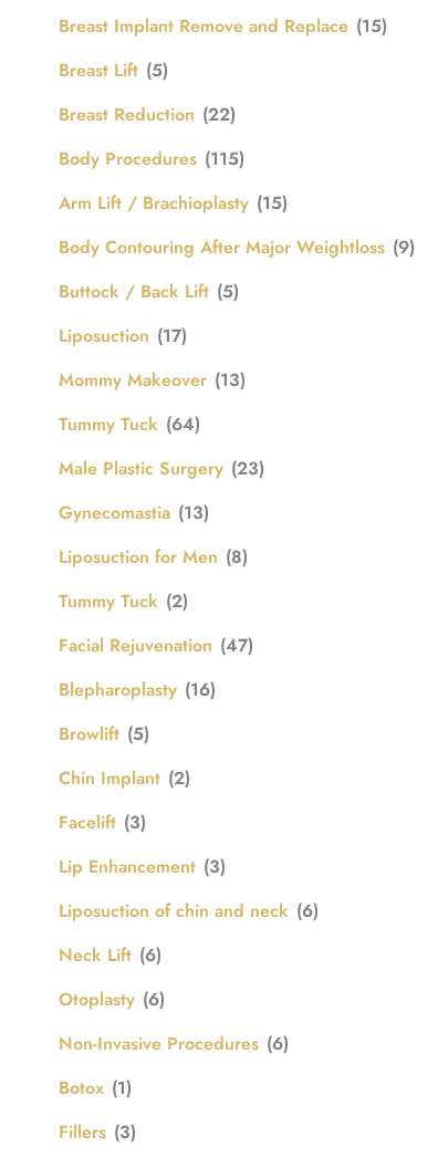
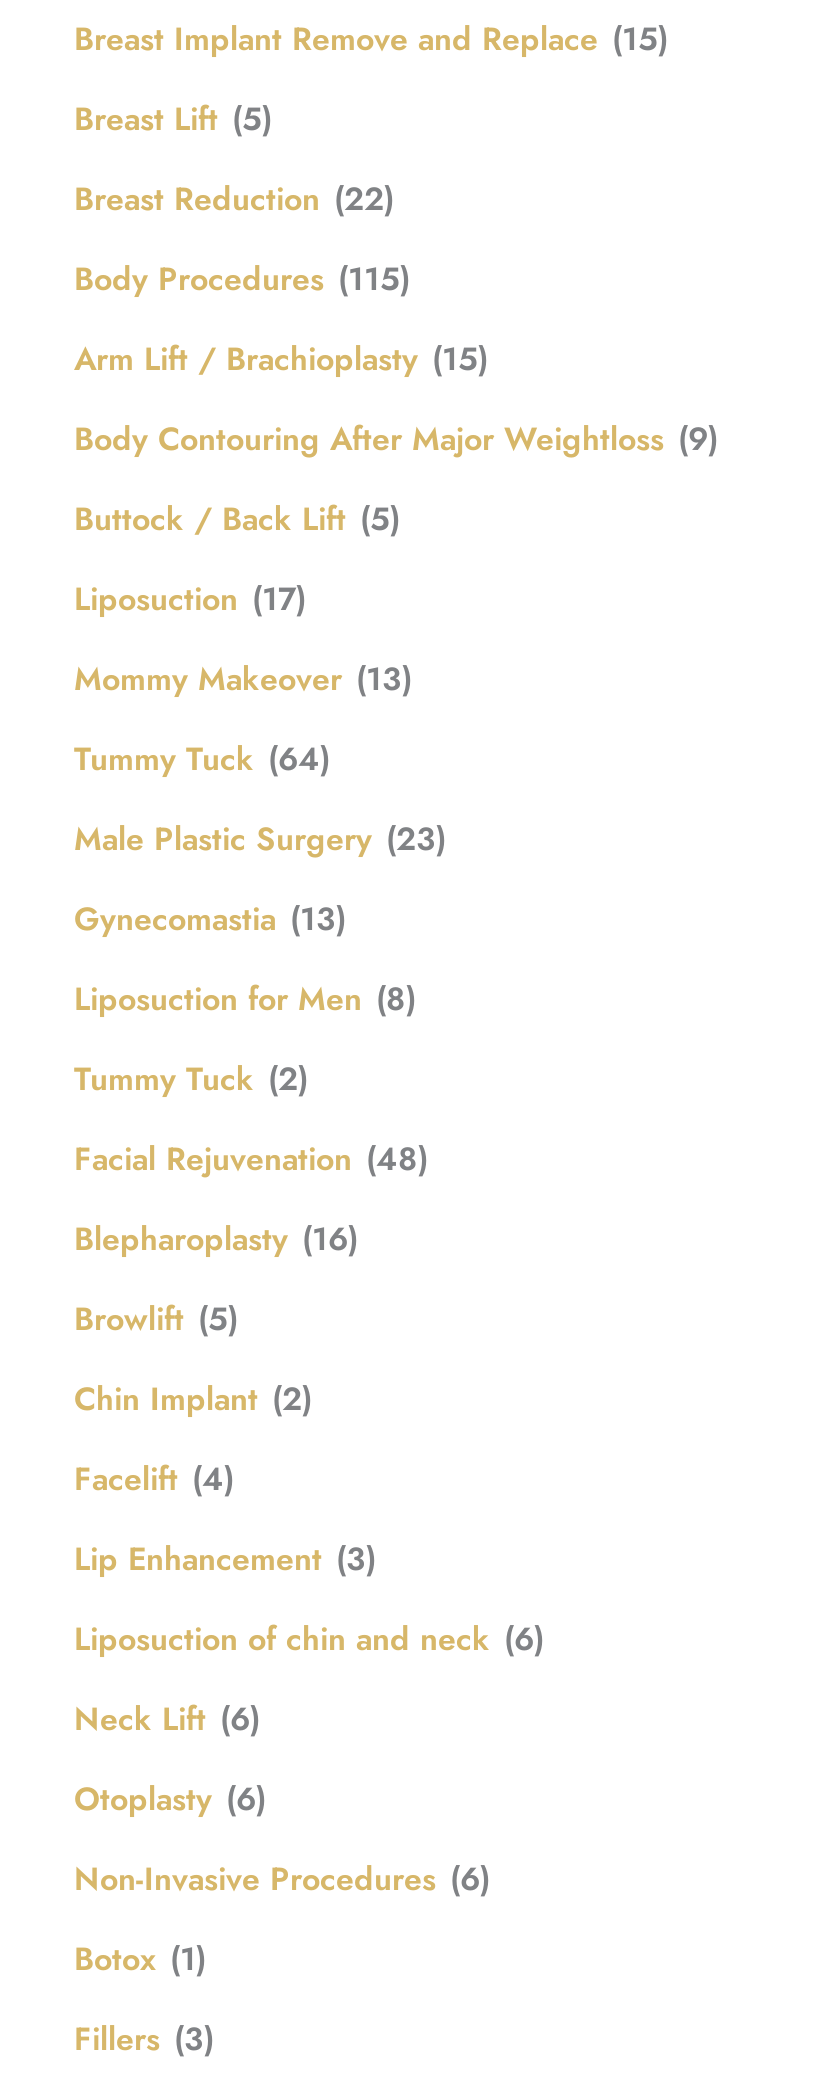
[59,633,253,659] Facial Rejuvenation (47) -> [74,1137,428,1183] Facial Rejuvenation (48)
[59,810,146,836] Facelift (3) -> [74,1457,234,1503] Facelift (4)

